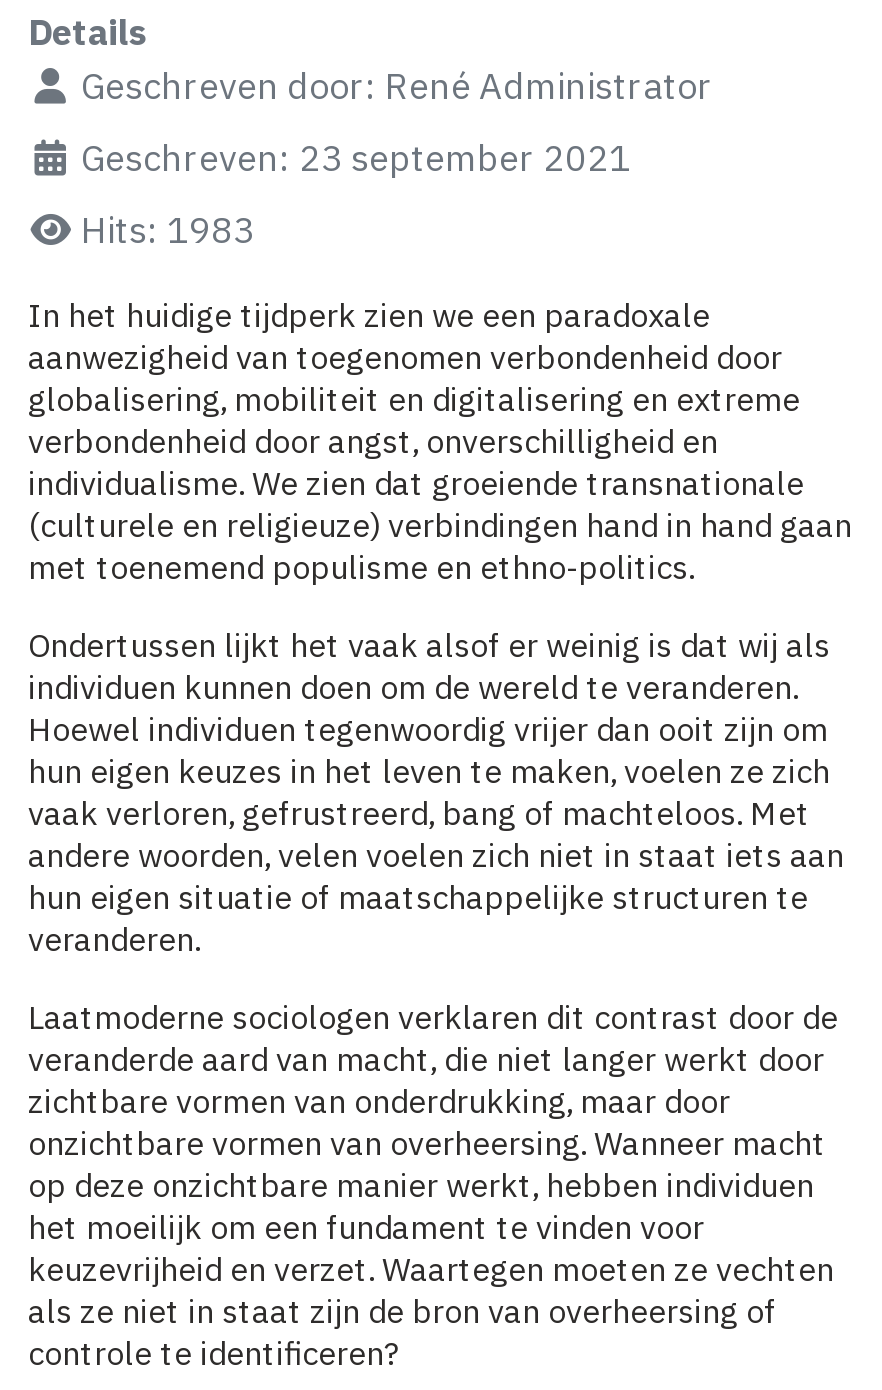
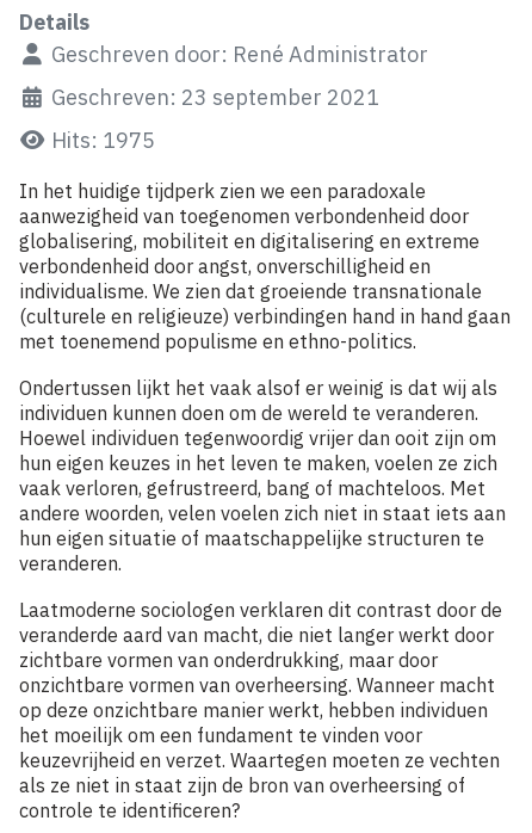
[81,207,255,253] Hits: 1983 -> [51,126,154,154] Hits: 1975

